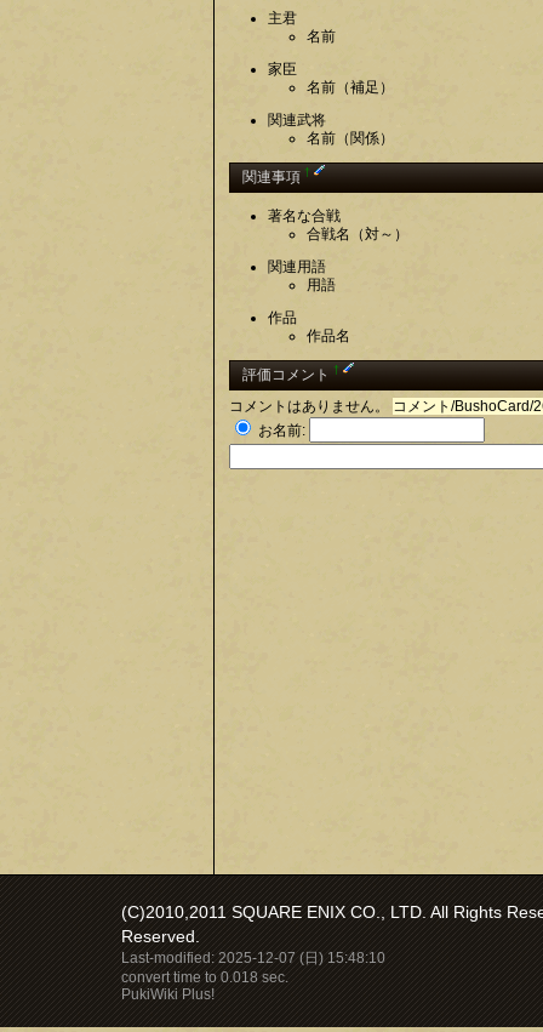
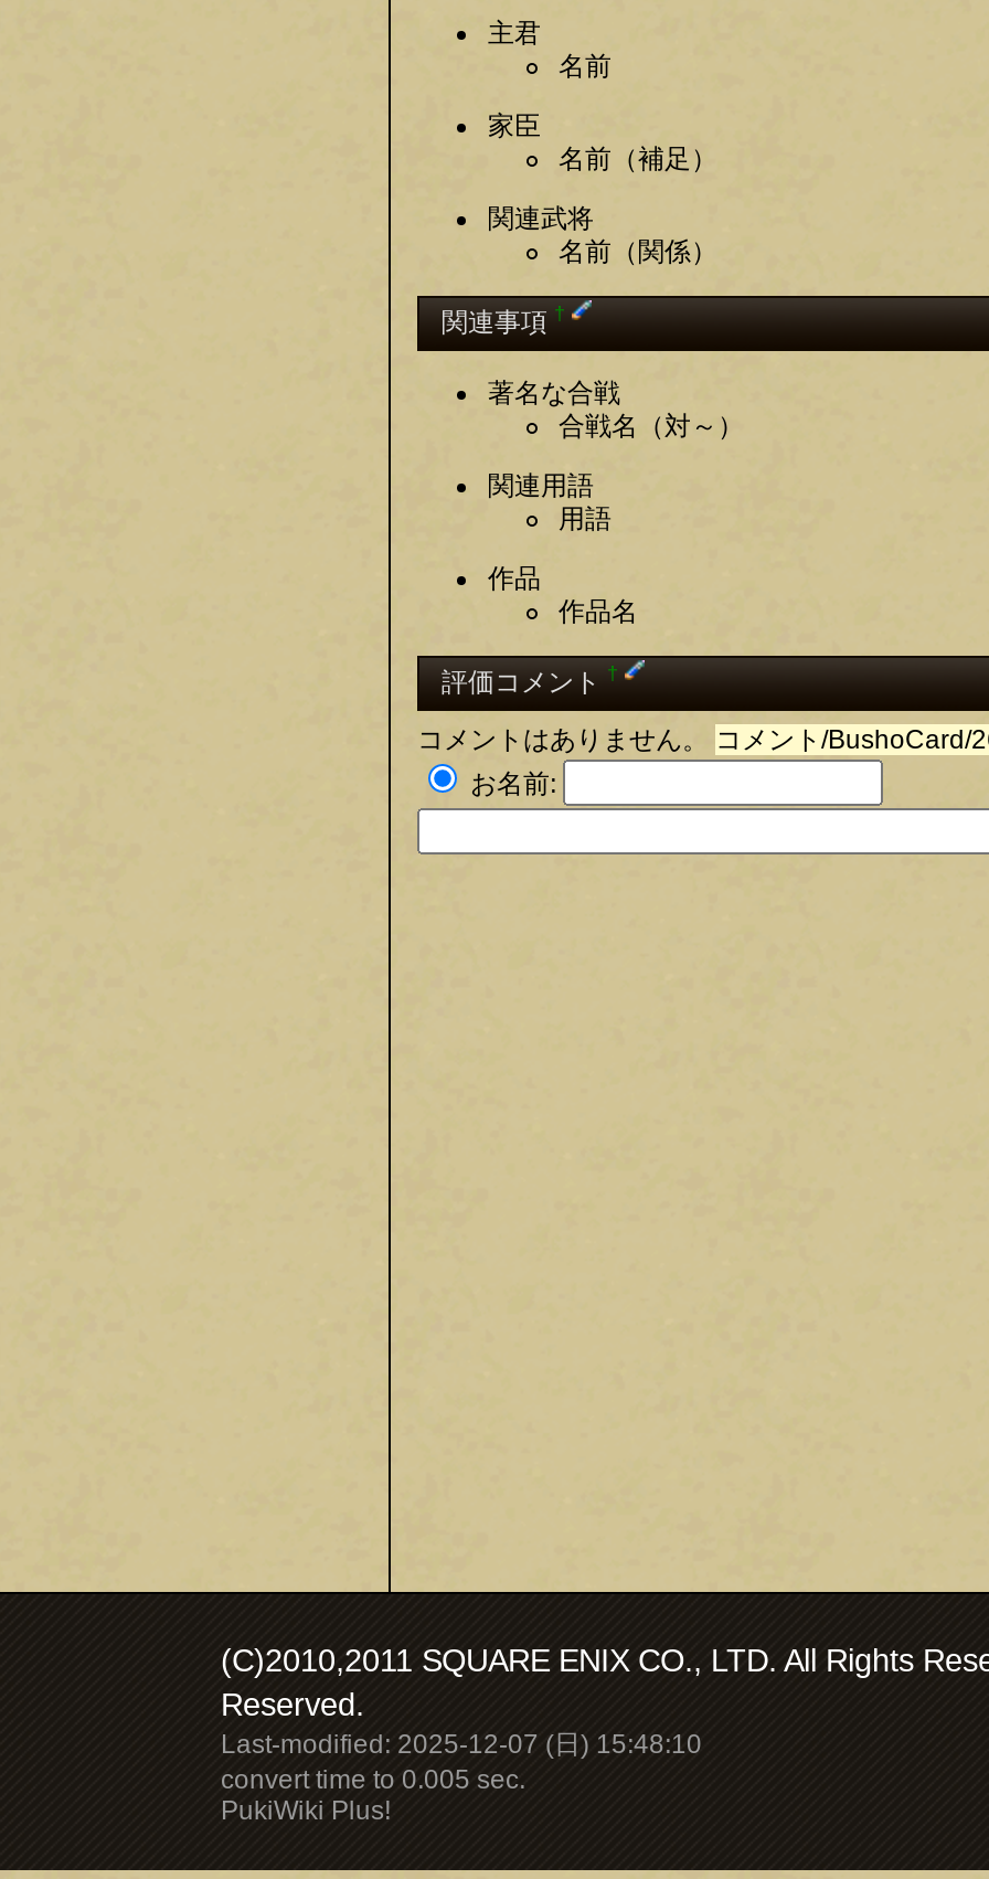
[121,969,288,986] convert time to 0.018 sec. -> [221,1764,525,1795] convert time to 0.005 sec.

